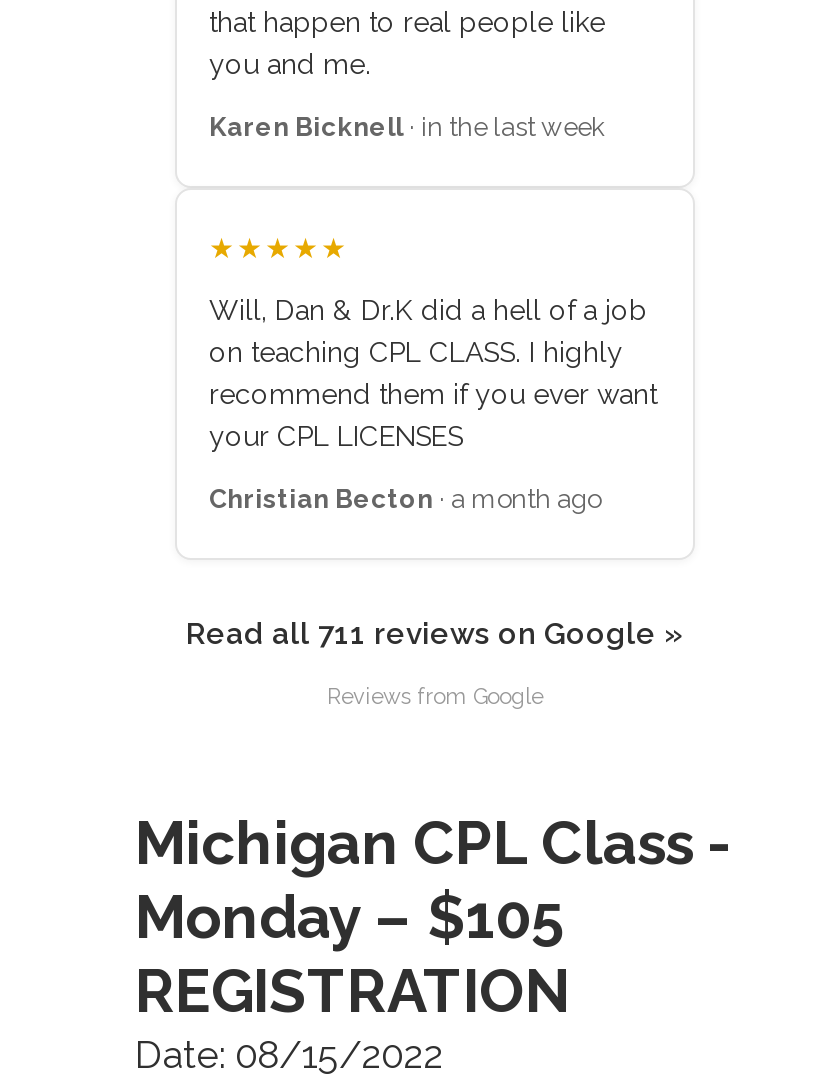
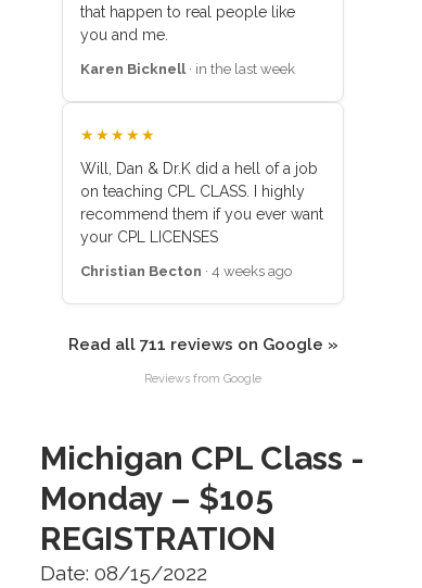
[209,484,601,514] Christian Becton · a month ago -> [80,263,292,279] Christian Becton · 4 weeks ago

